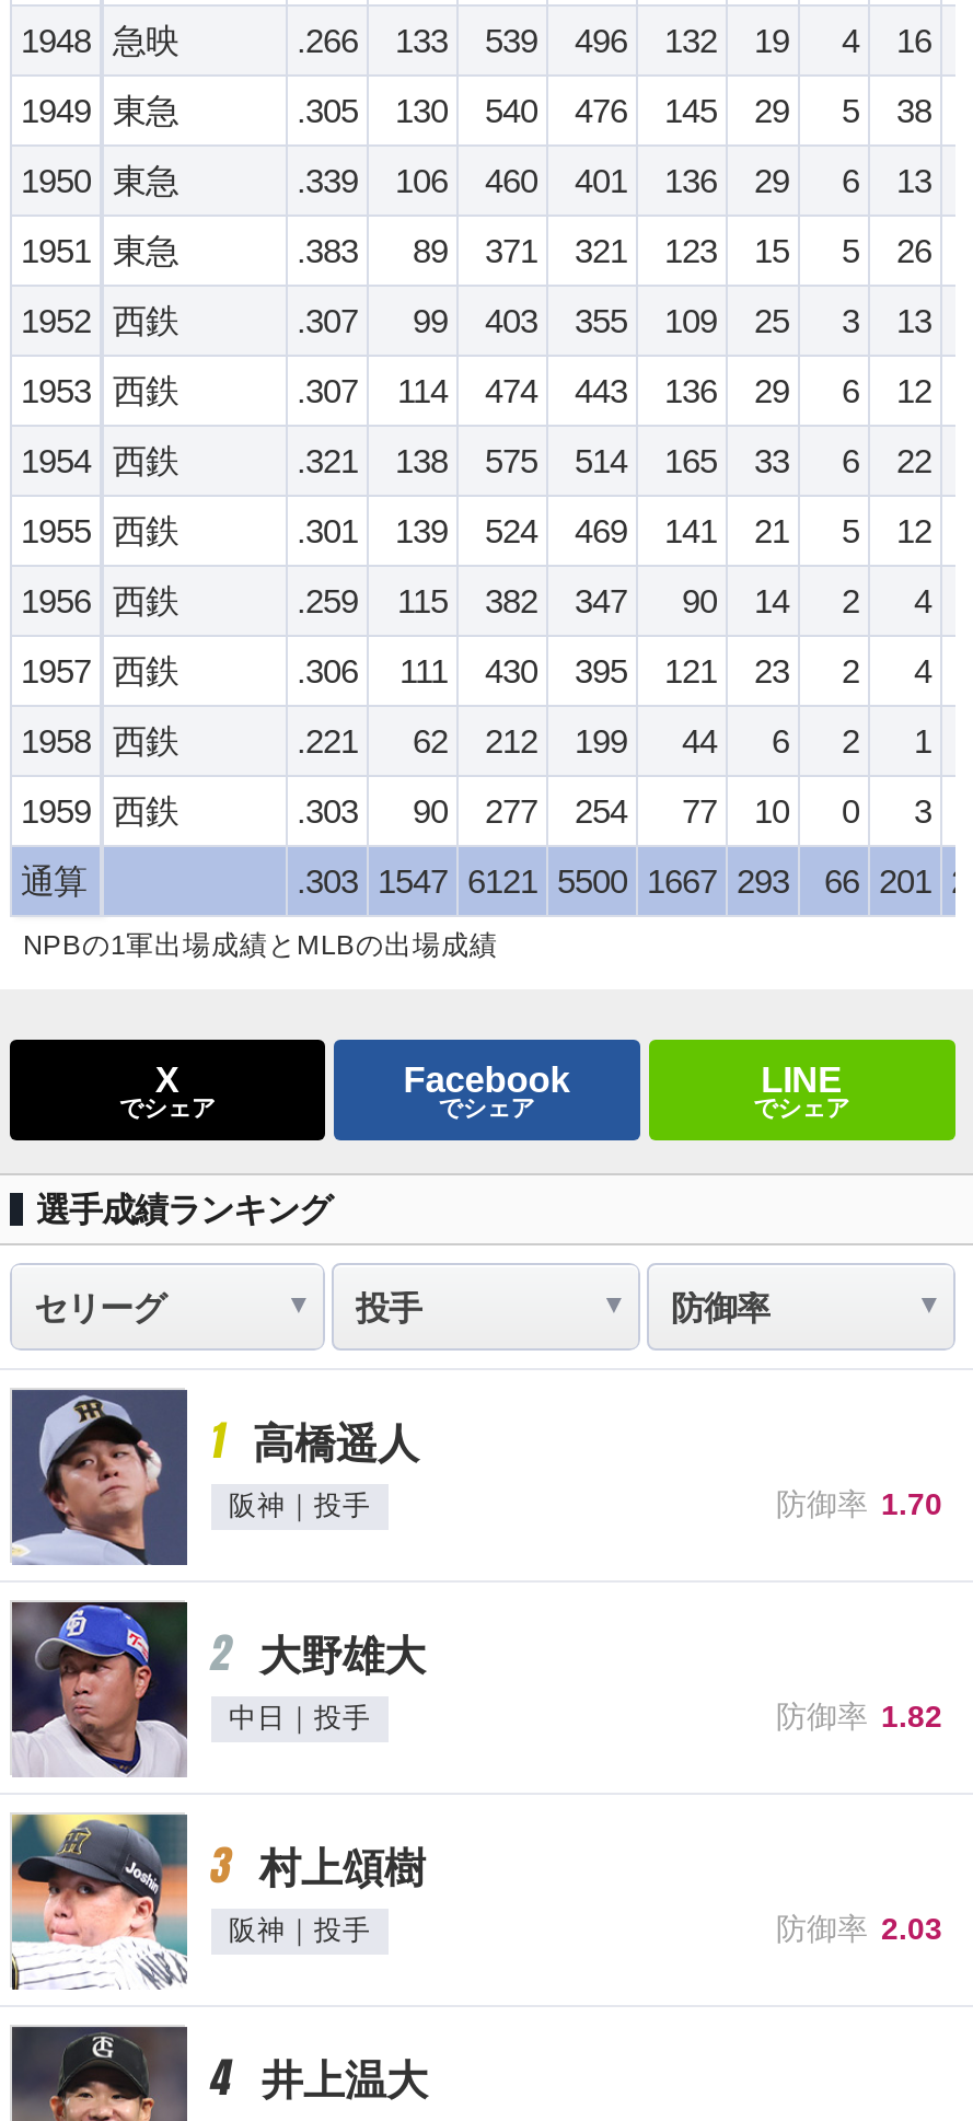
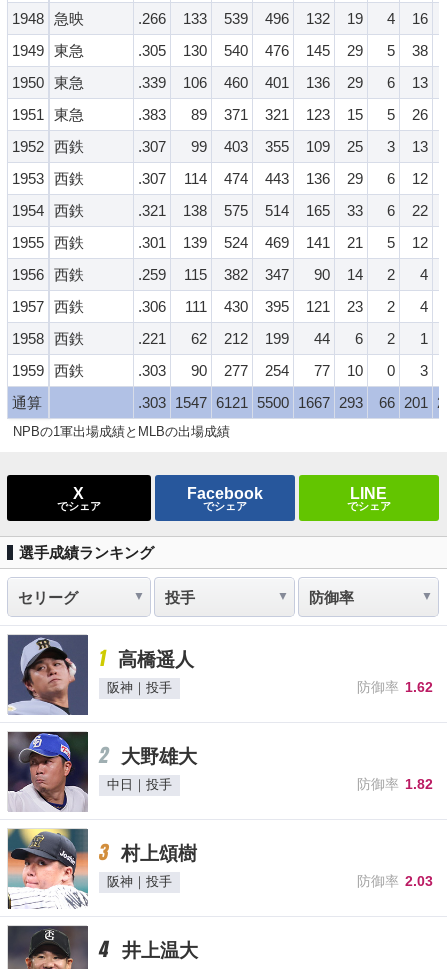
[776,1487,942,1522] 防御率 1.70 -> [357,679,433,695] 防御率 1.62

